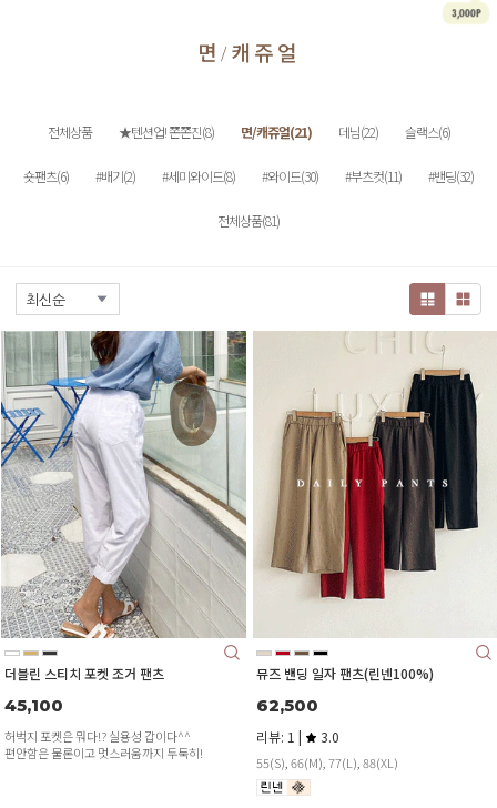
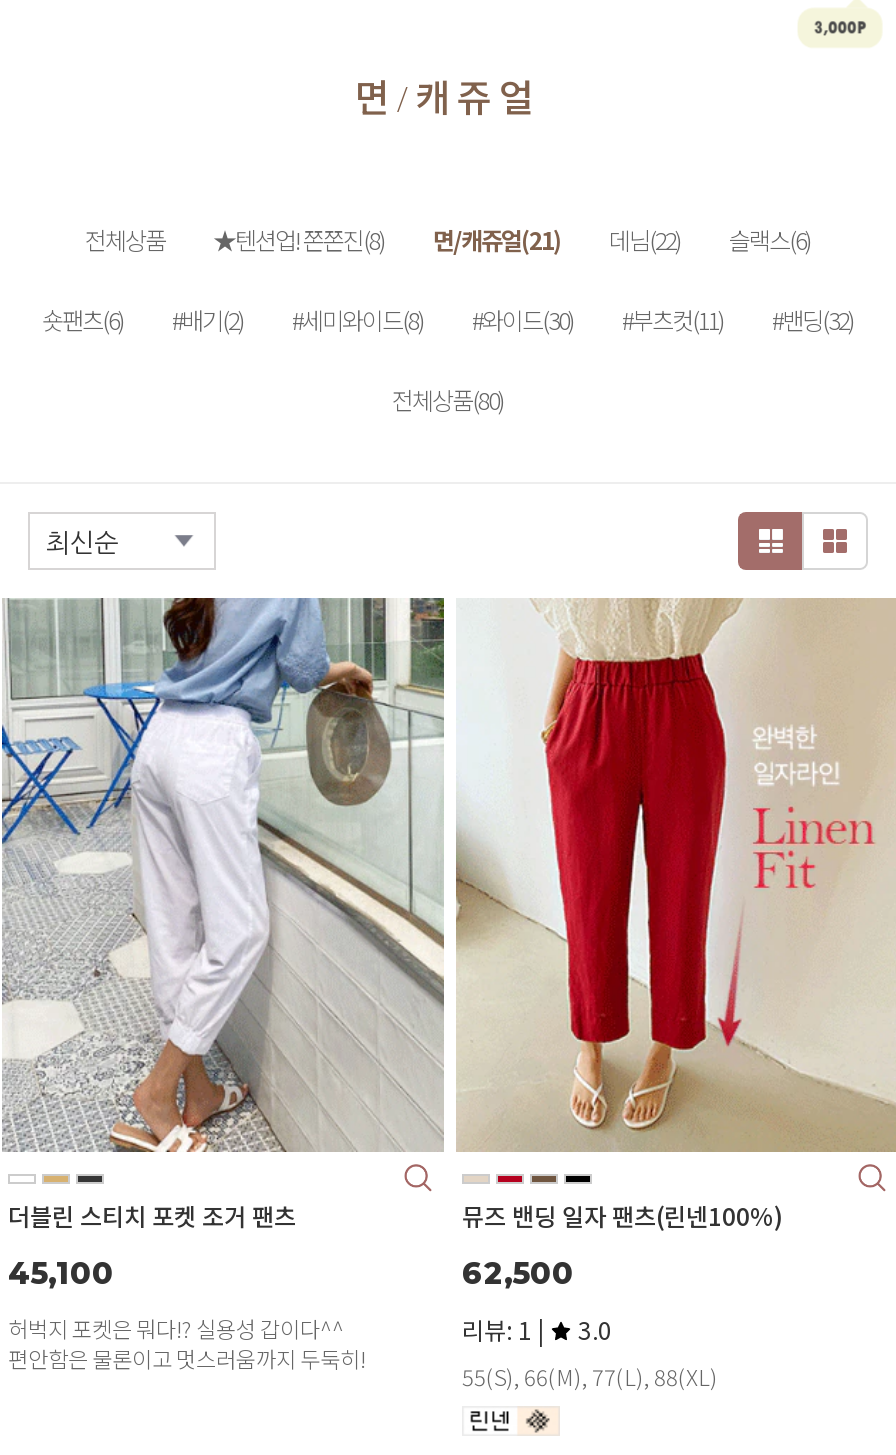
[217,211,280,230] 전체상품(81) -> [392,382,504,416] 전체상품(80)
[254,332,494,637] [image] -> [456,598,890,1152] [image]

